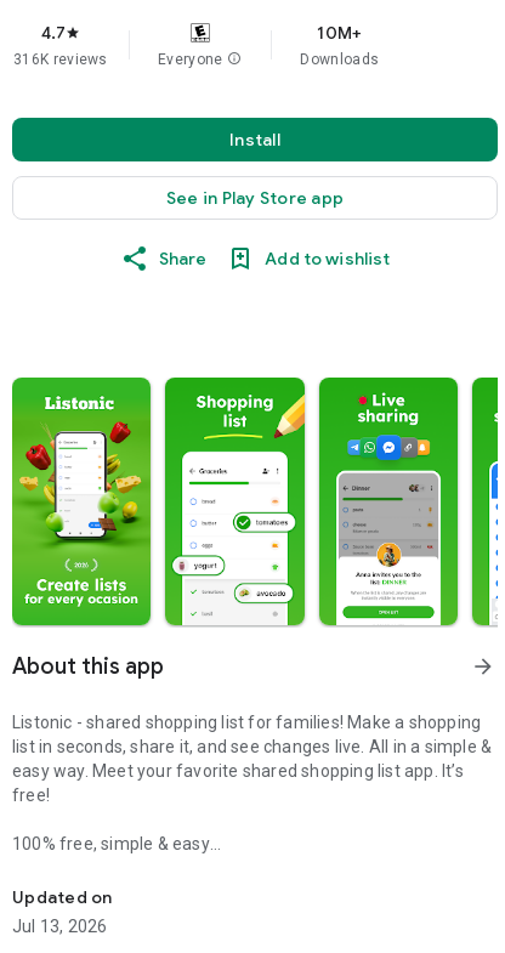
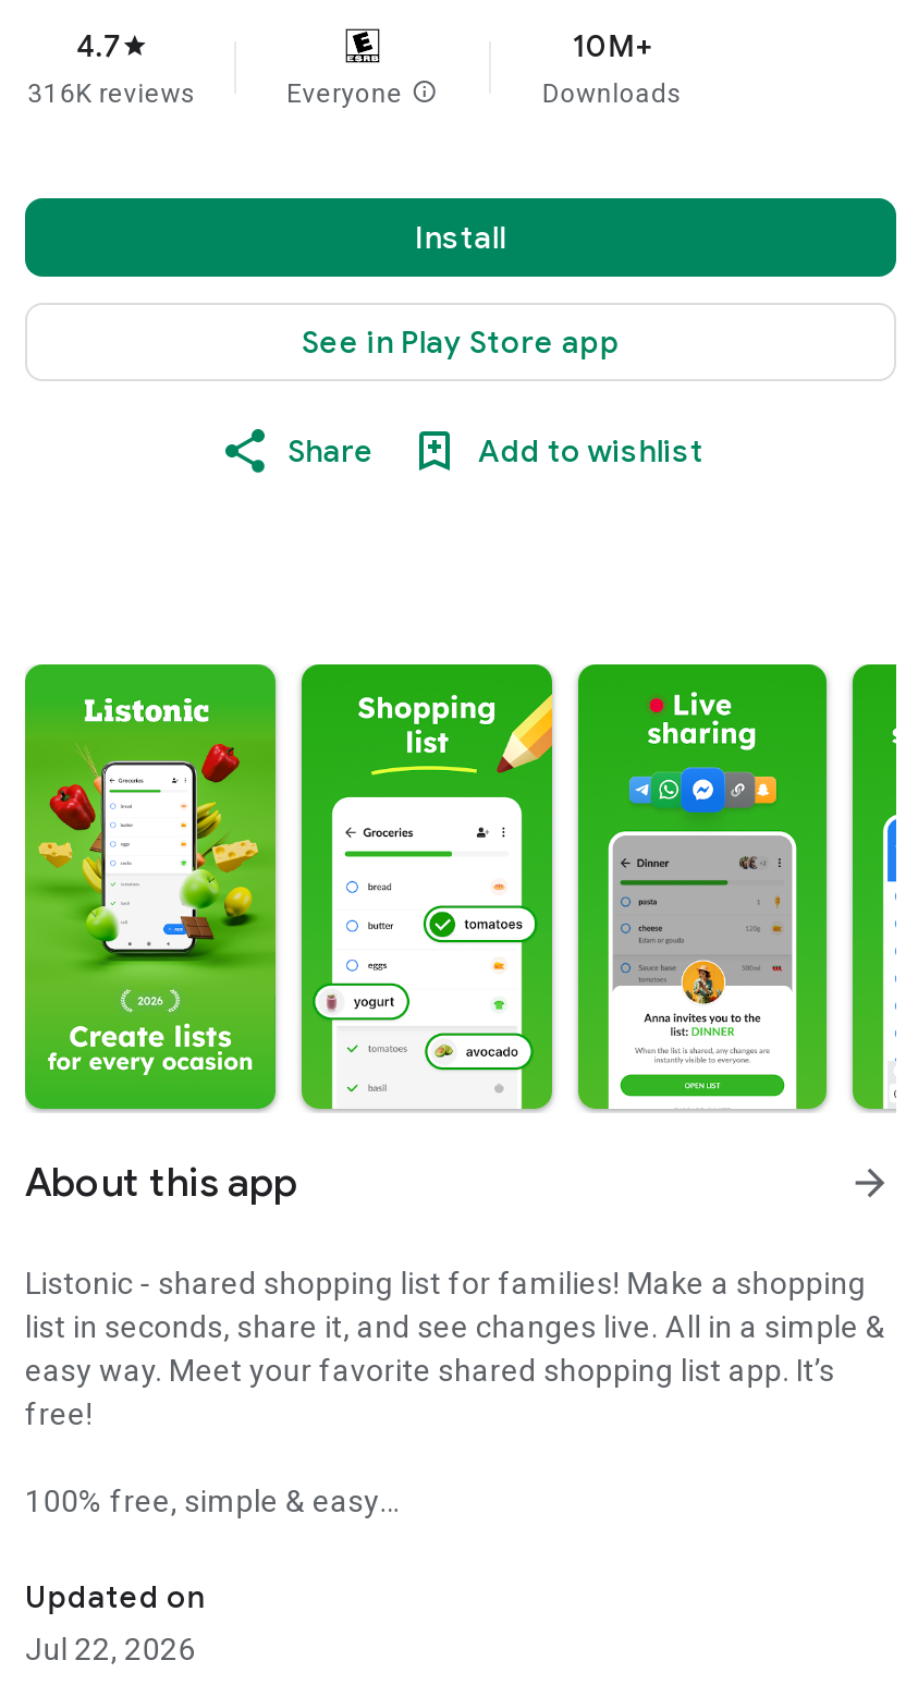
[12,917,107,936] Jul 13, 2026 -> [25,1632,196,1667] Jul 22, 2026

